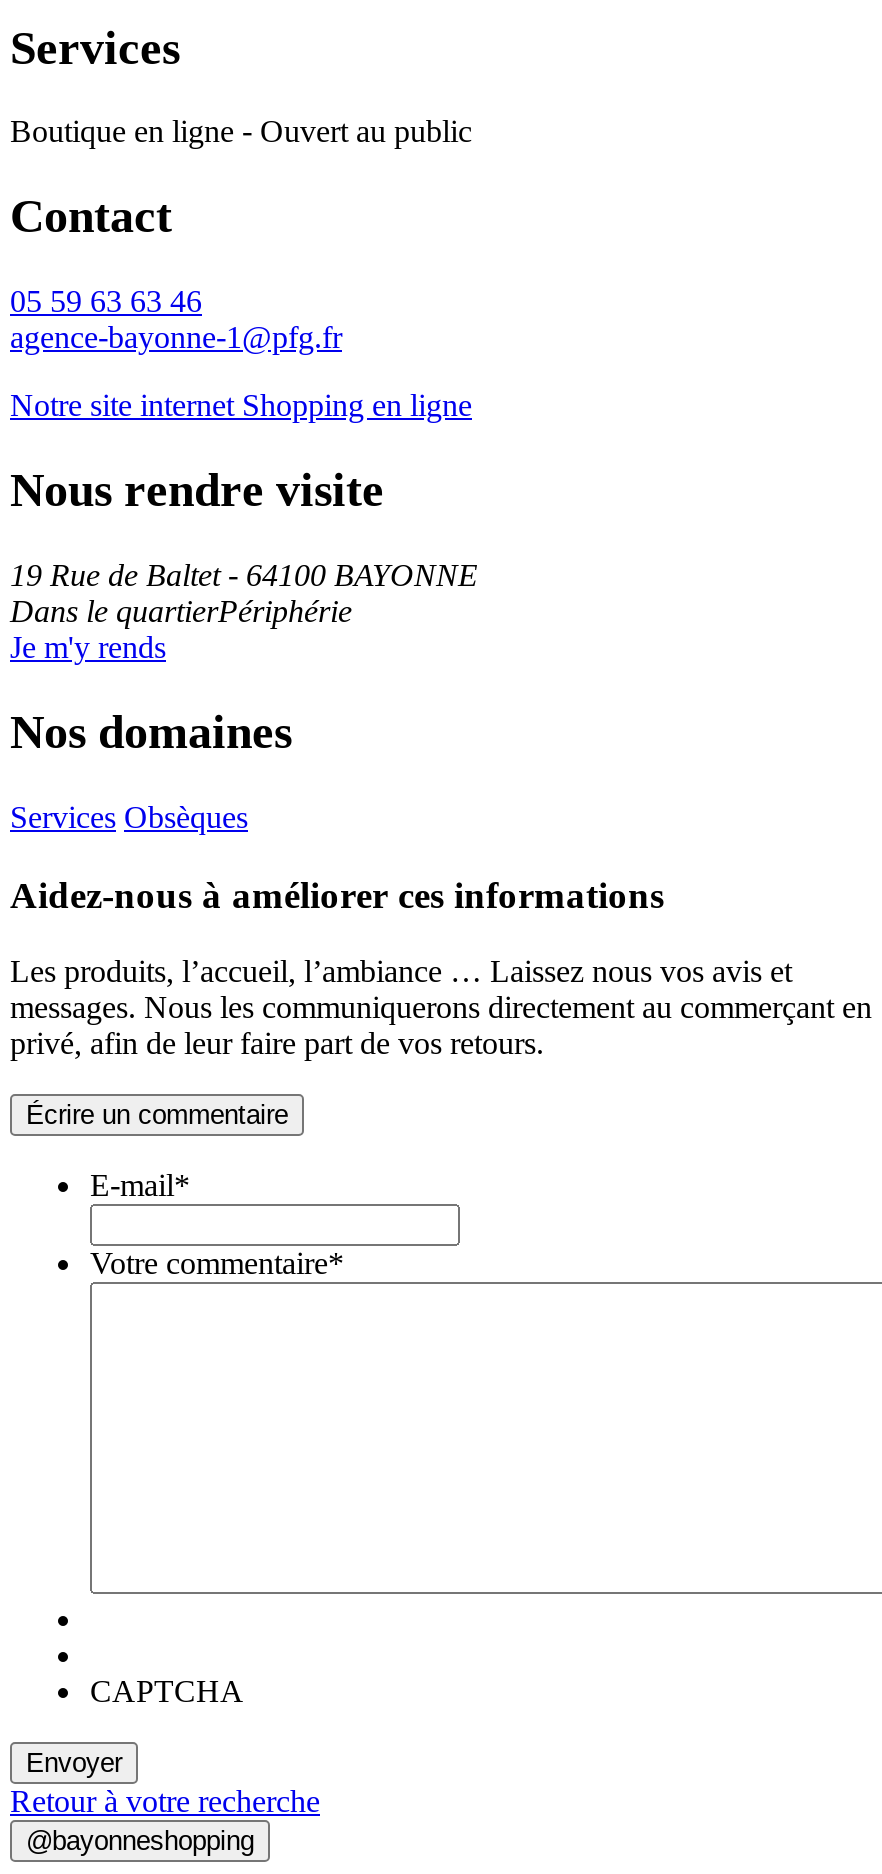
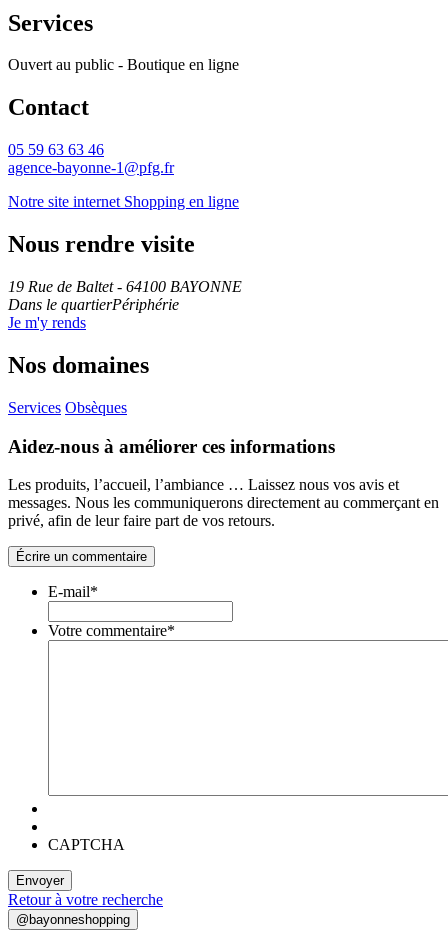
[10,115,472,149] Boutique en ligne - Ouvert au public -> [8,56,239,73] Ouvert au public - Boutique en ligne

